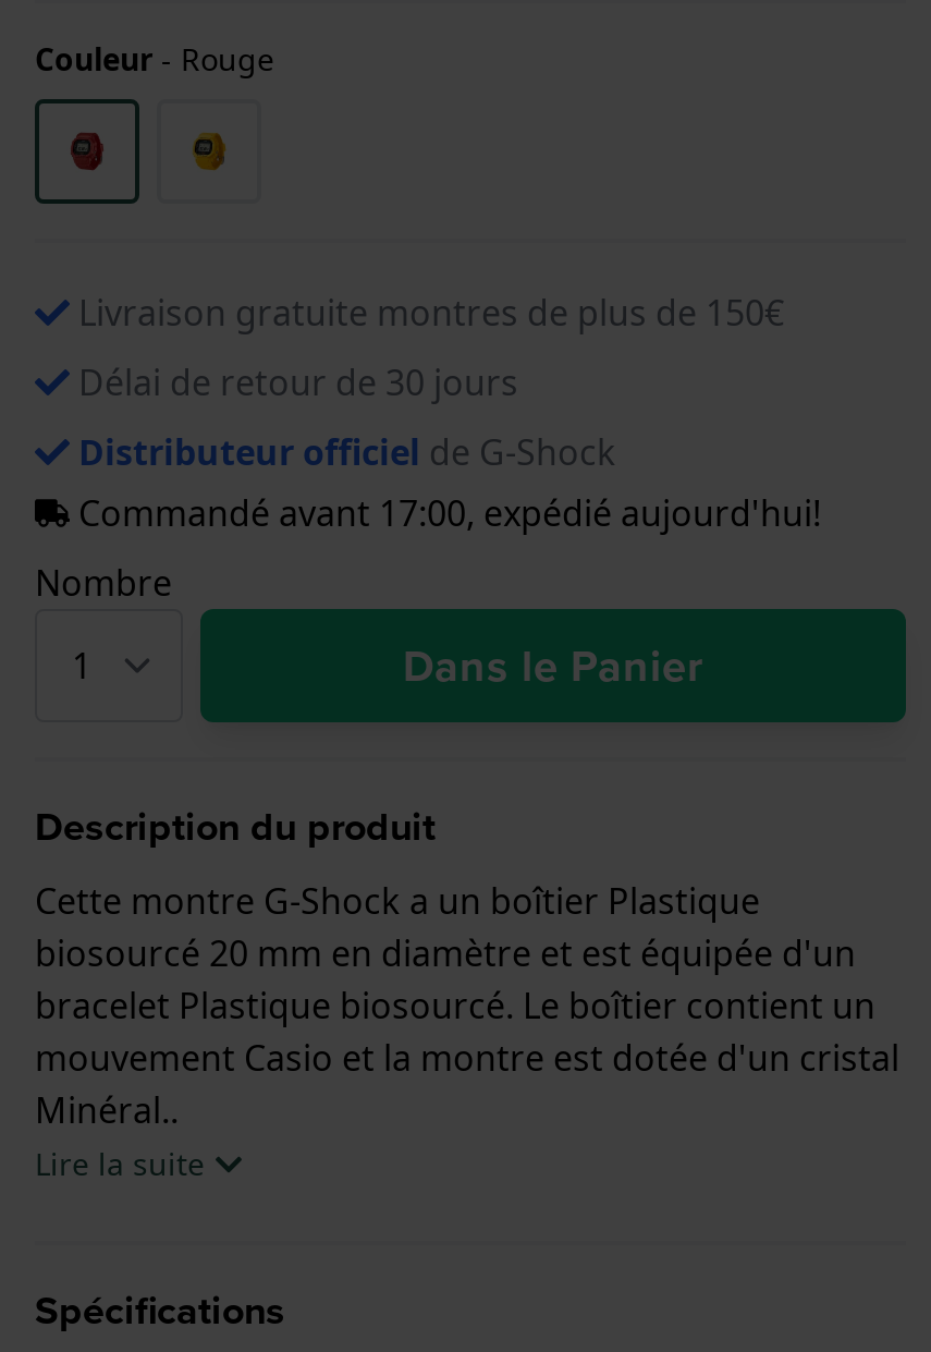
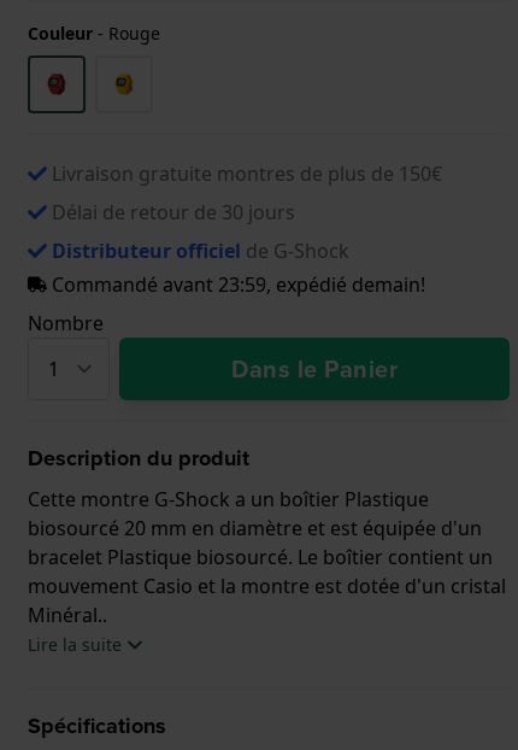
[70,489,821,537] Commandé avant 17:00, expédié aujourd'hui! -> [47,271,425,298] Commandé avant 23:59, expédié demain!

